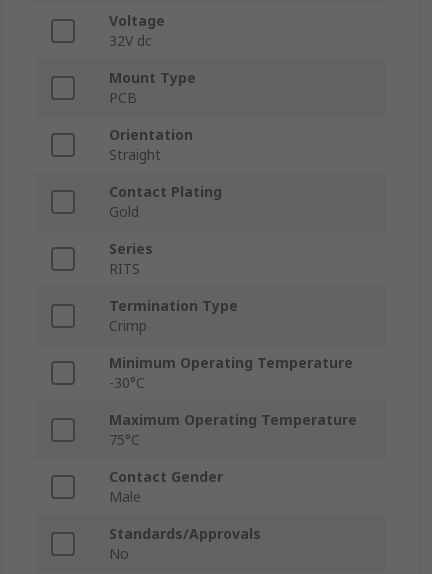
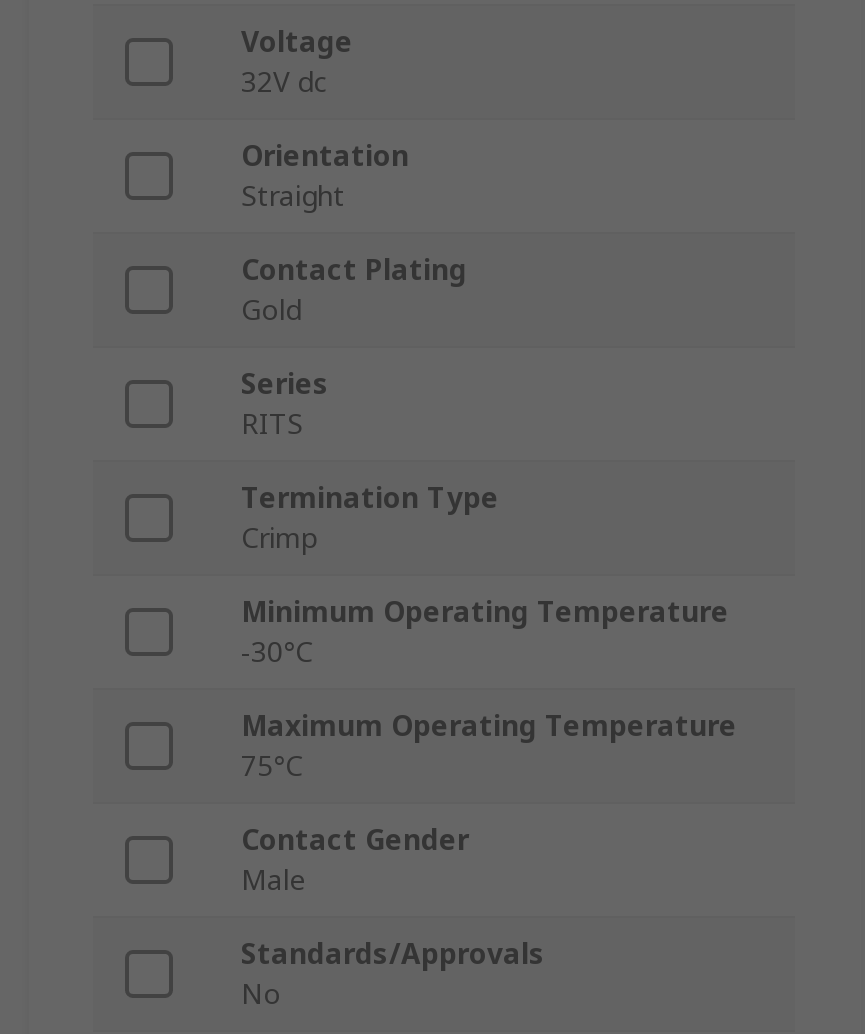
[109,68,196,107] Mount Type | PCB -> none

